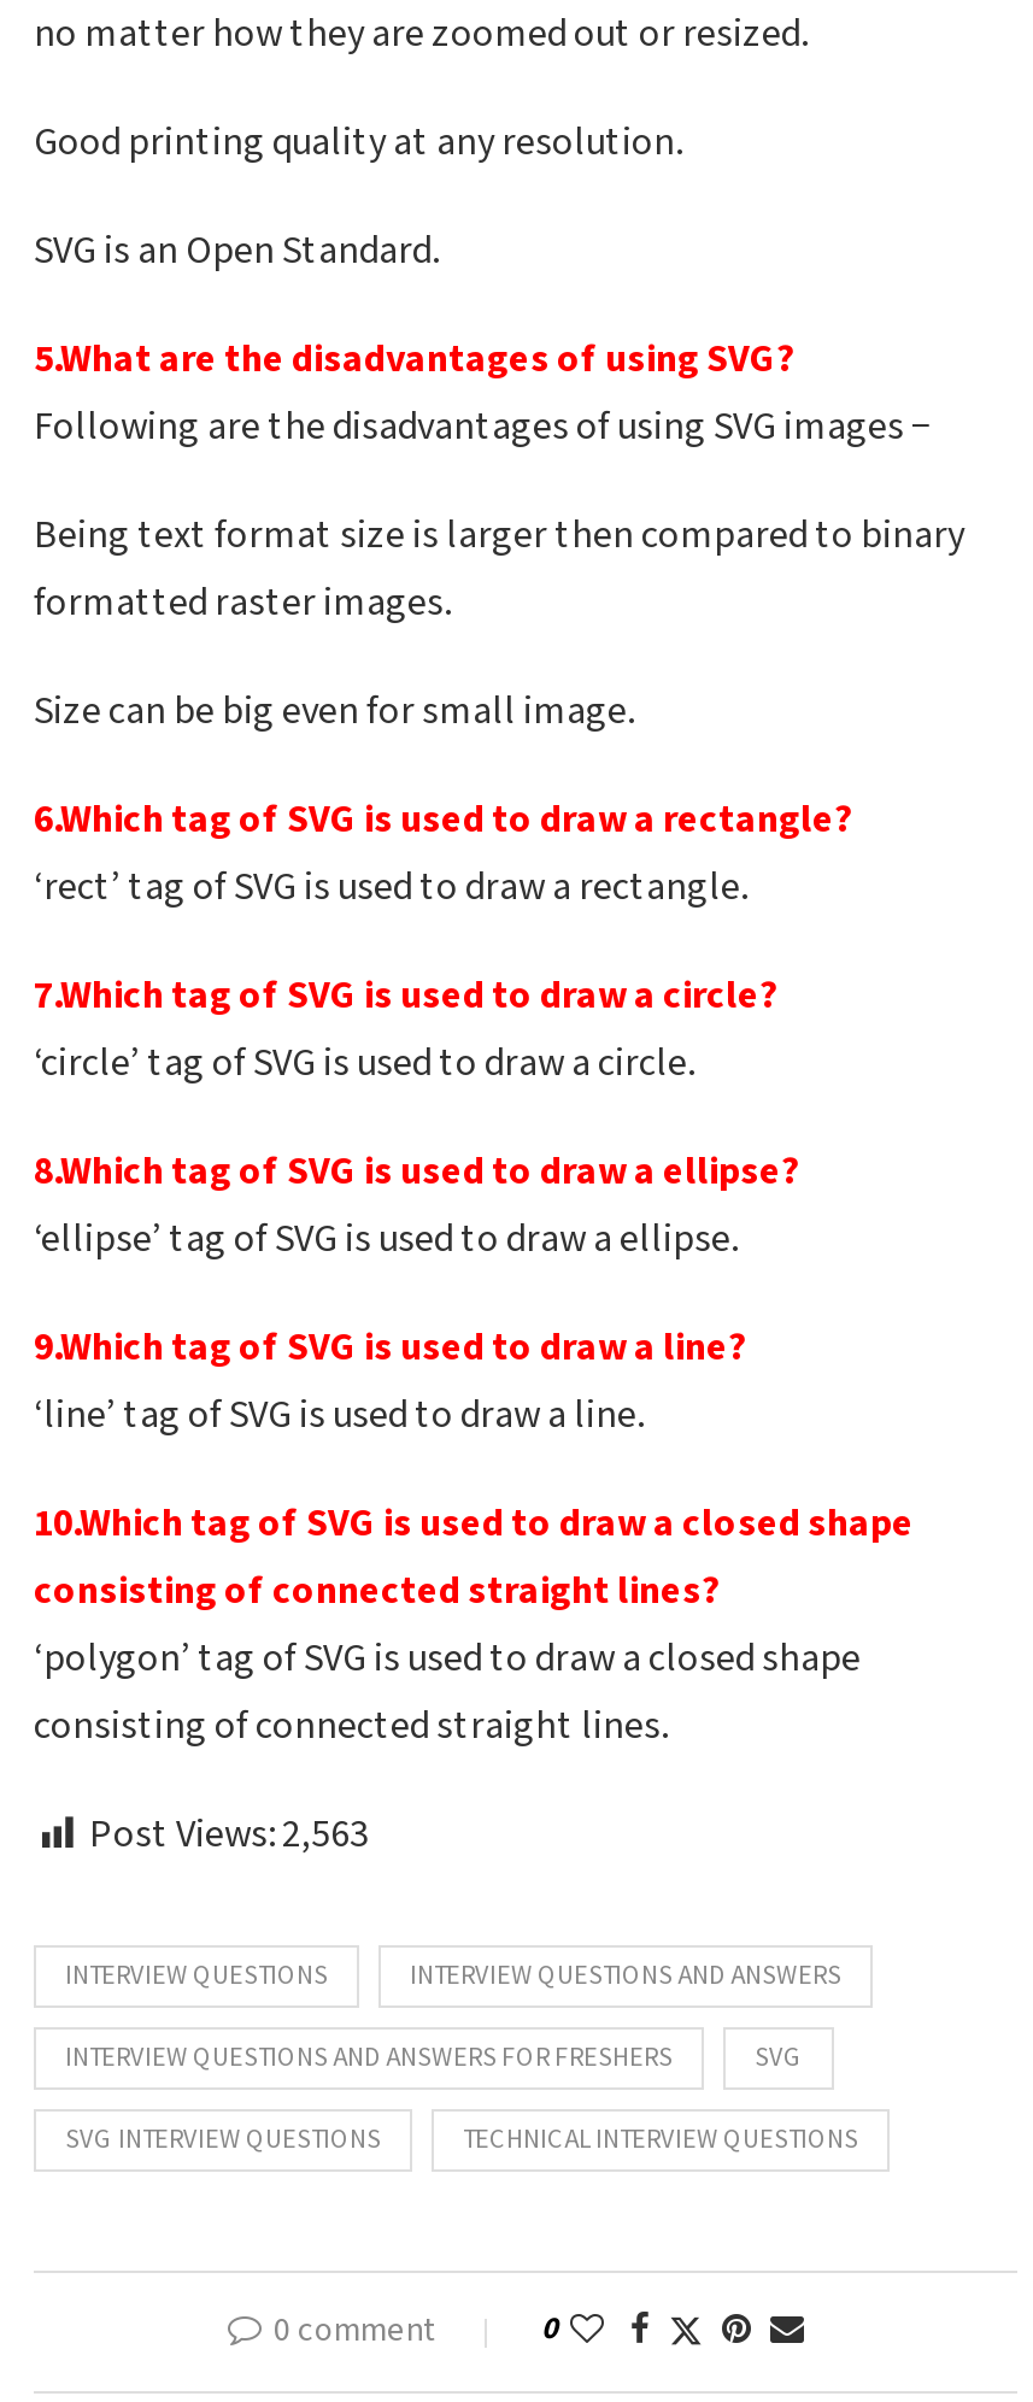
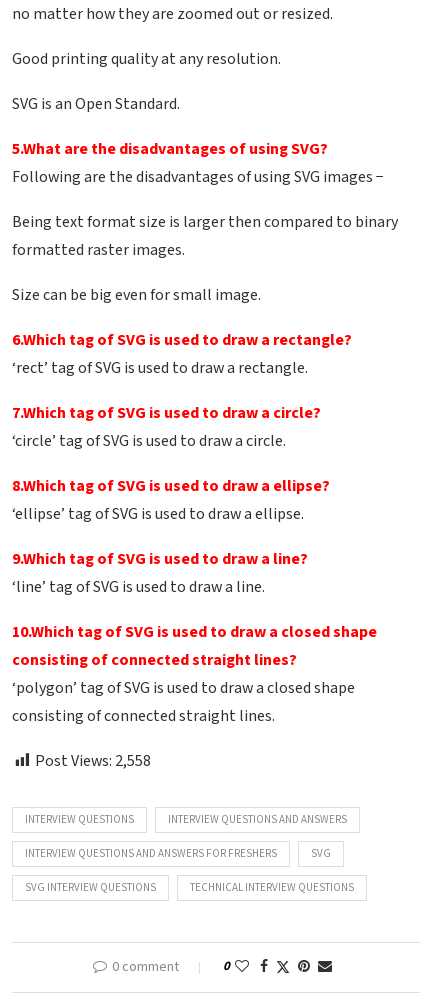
[89,1810,369,1861] Post Views: 2,563 -> [35,751,151,772] Post Views: 2,558

